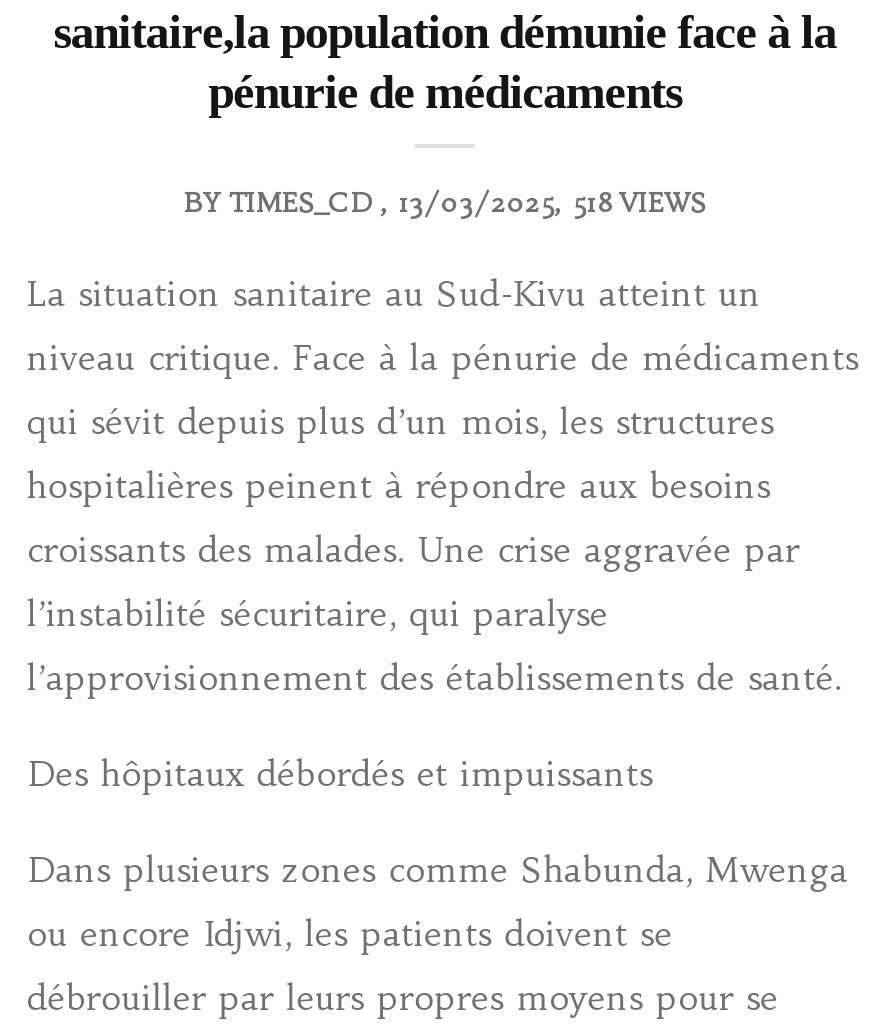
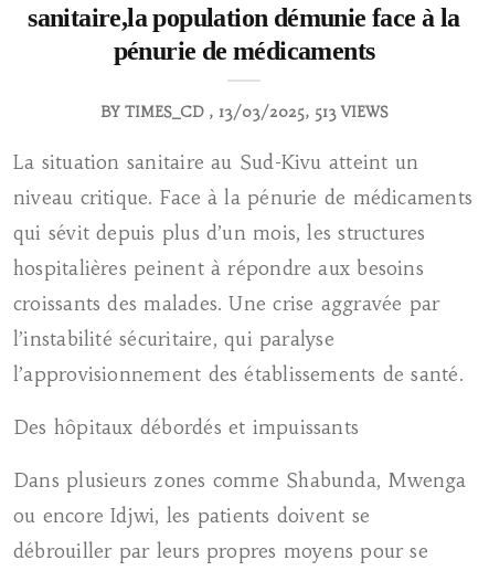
[184,185,706,219] BY TIMES_CD 13/03/2025 518 VIEWS -> [100,102,388,121] BY TIMES_CD 13/03/2025 513 VIEWS

